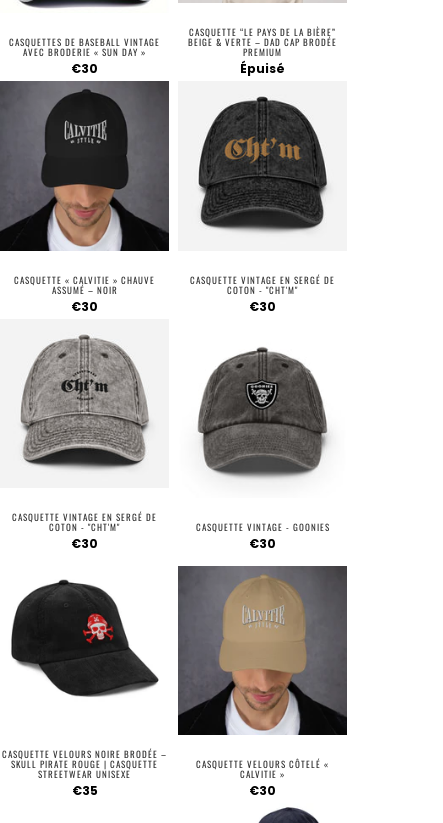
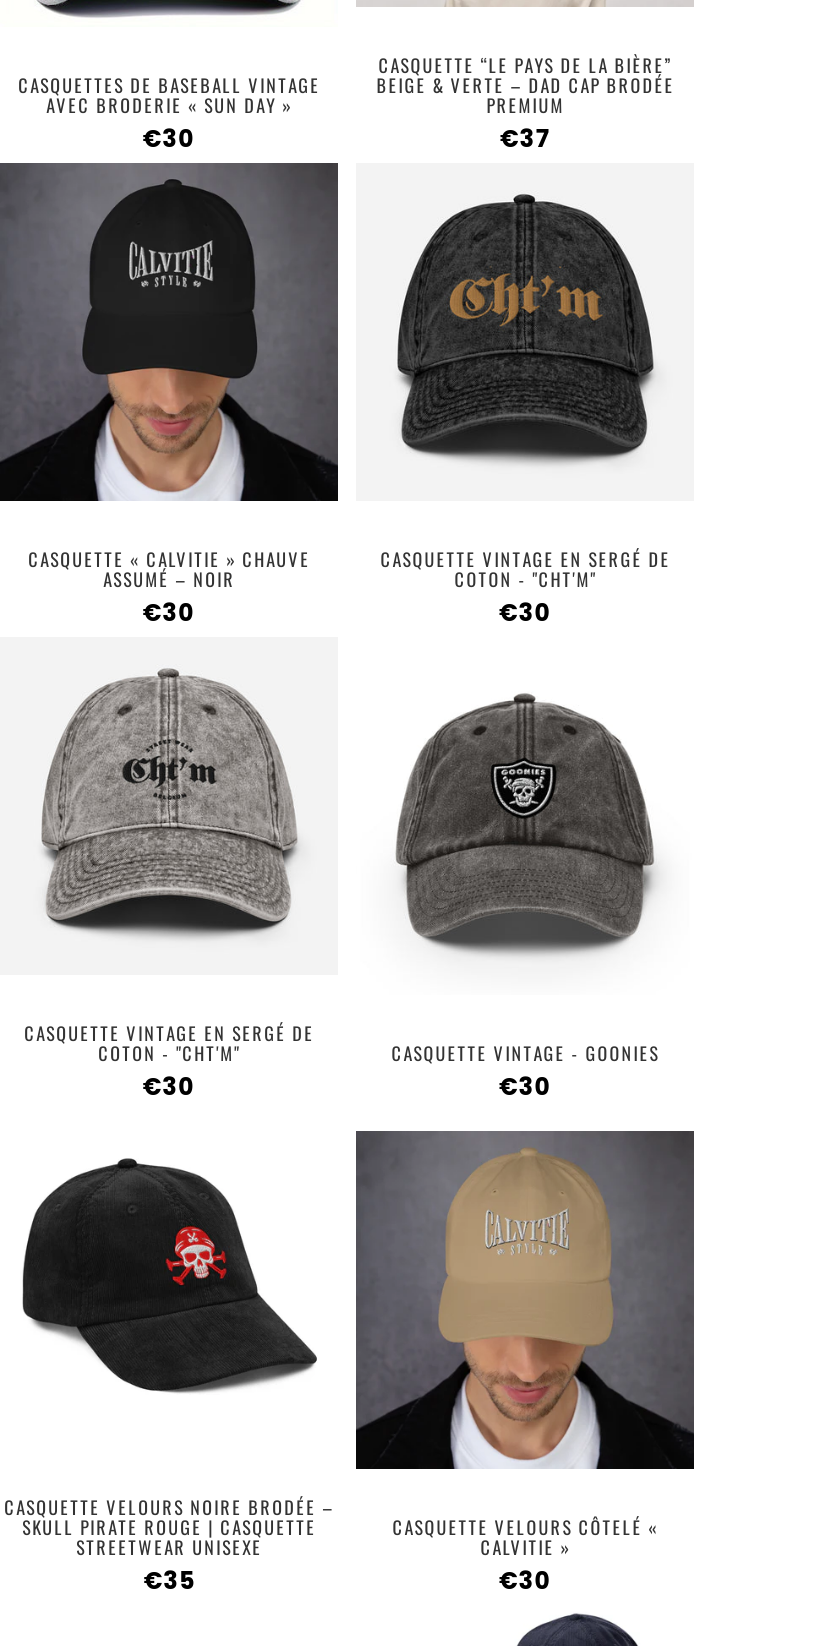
[240,60,285,77] Épuisé -> [500,121,552,155] €37

